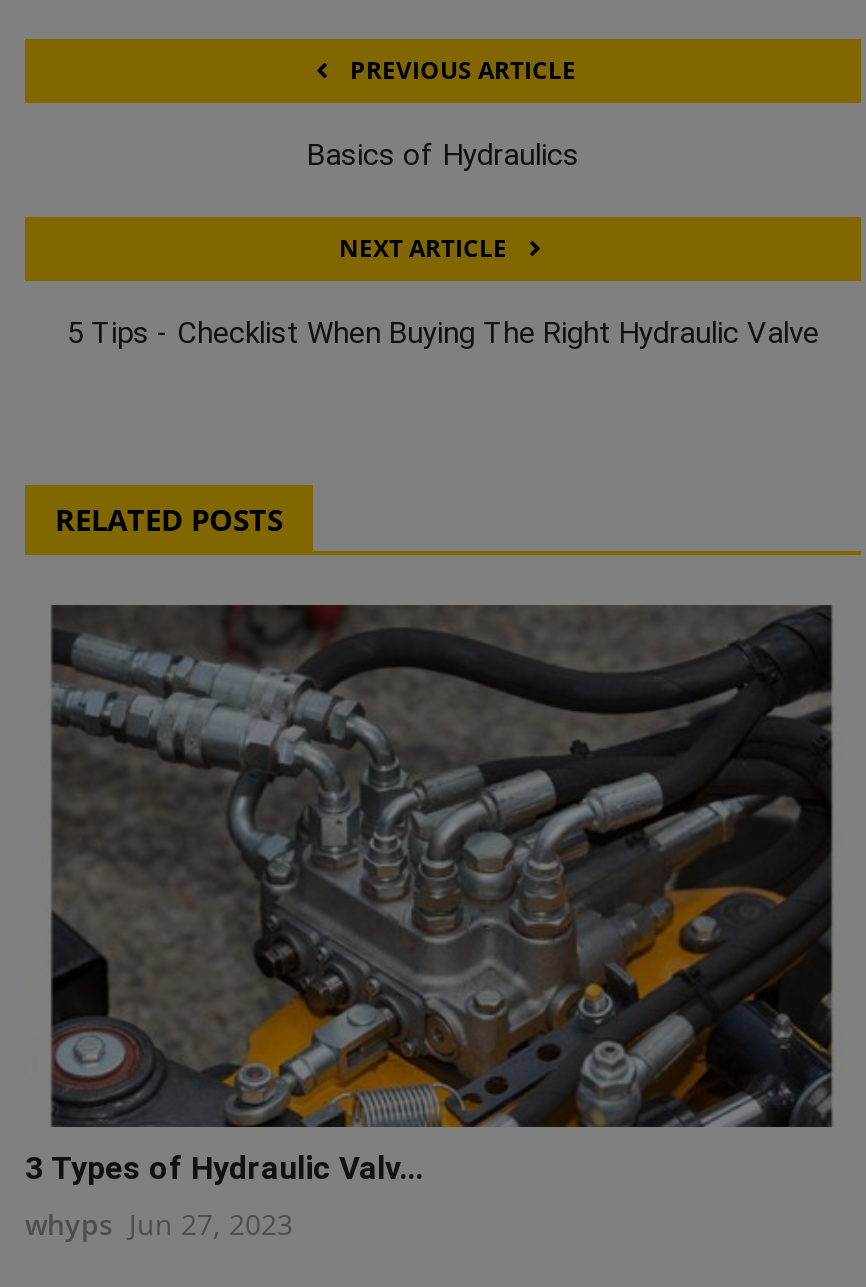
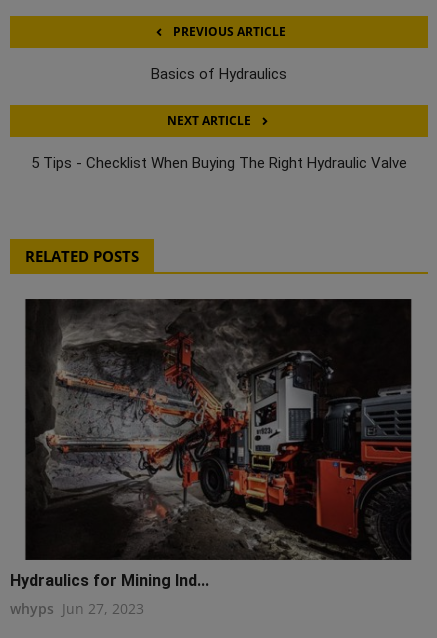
[25,605,835,1186] [image] | 3 Types of Hydraulic Valv... -> [10,299,414,590] [image] | Hydraulics for Mining Ind...

